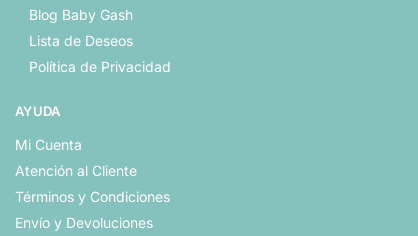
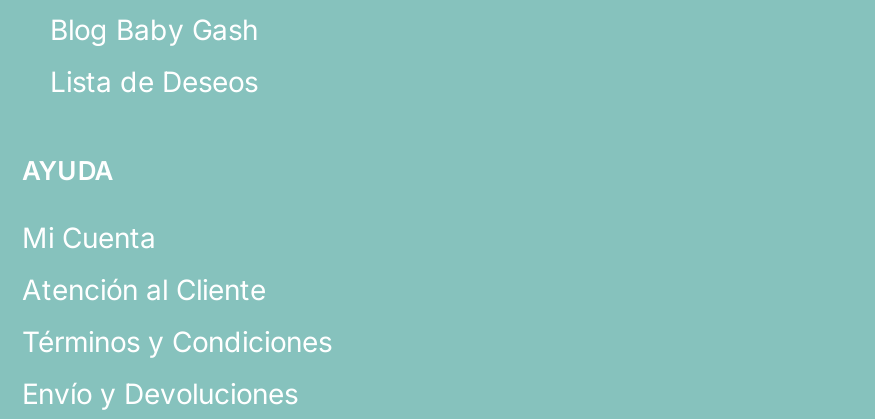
[29,58,171,75] Política de Privacidad -> none

